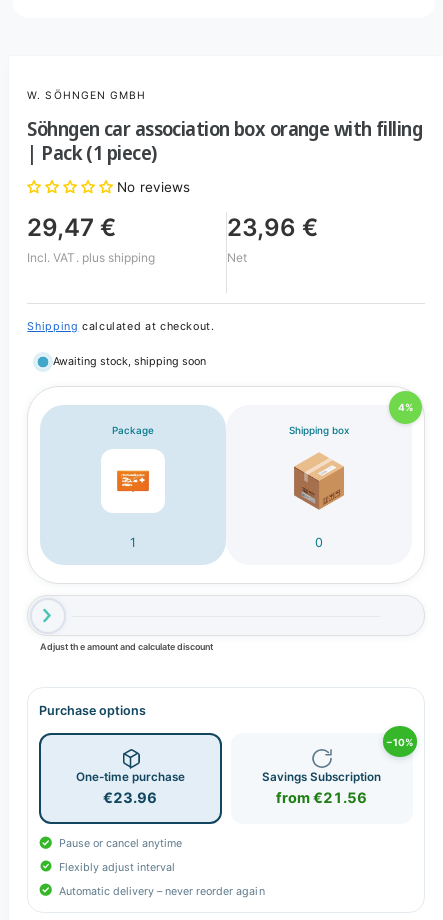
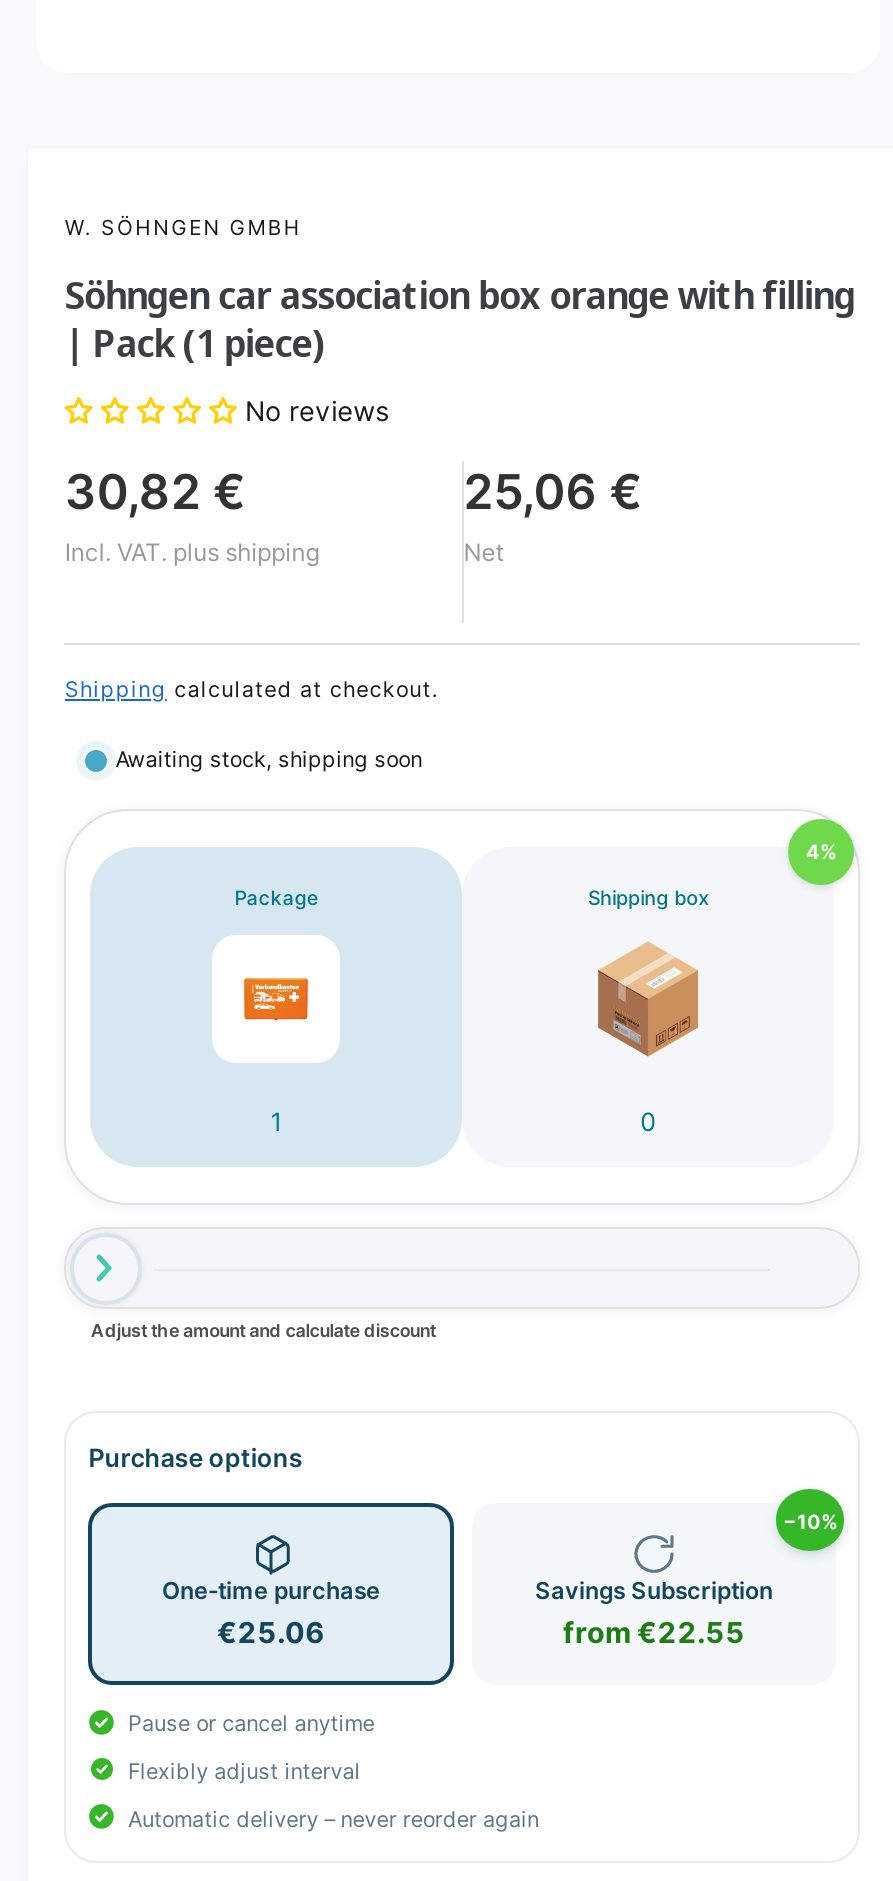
[27,213,116,242] 29,47 € -> [65,464,245,522] 30,82 €
[227,213,318,242] 23,96 € -> [463,464,642,522] 25,06 €
[103,789,157,806] €23.96 -> [217,1616,325,1650] €25.06
[276,789,367,806] from €21.56 -> [563,1616,745,1650] from €22.55

